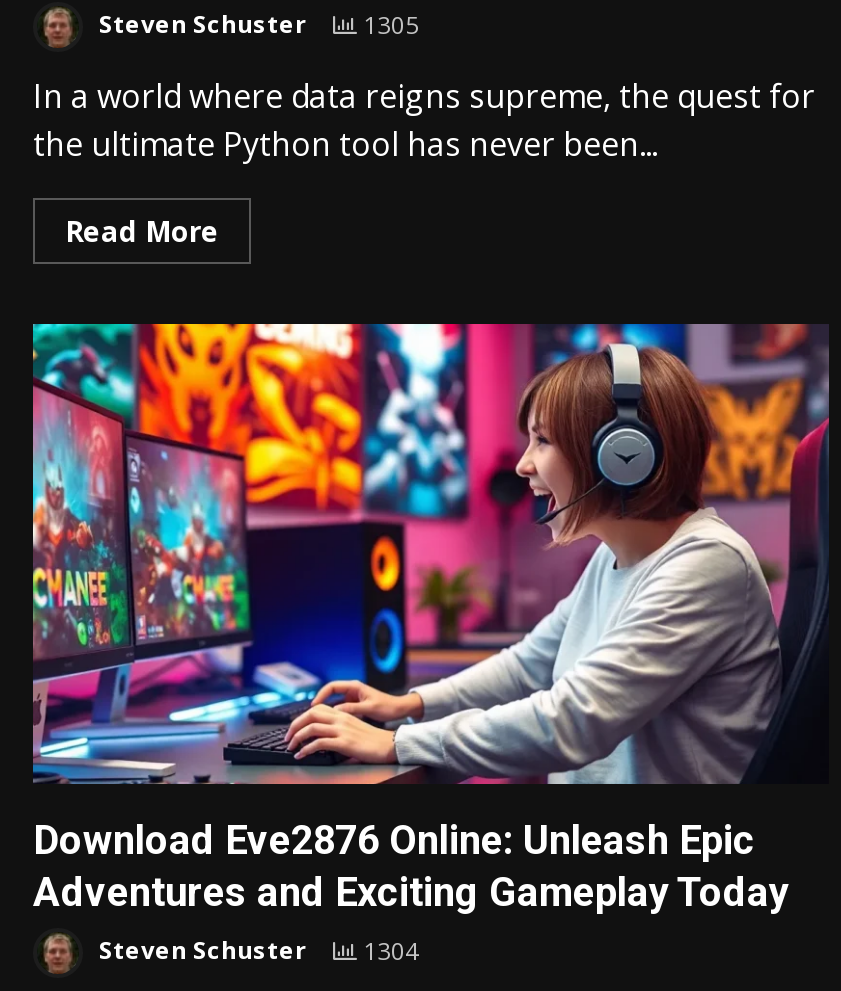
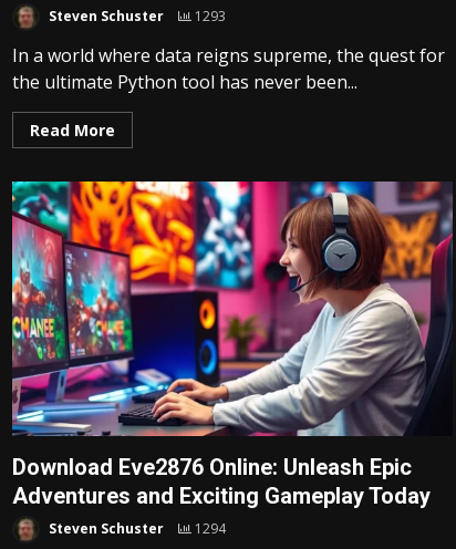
[93,8,419,42] Steven Schuster 1305 -> [45,7,226,26] Steven Schuster 1293
[93,934,419,968] Steven Schuster 1304 -> [45,519,226,538] Steven Schuster 1294

